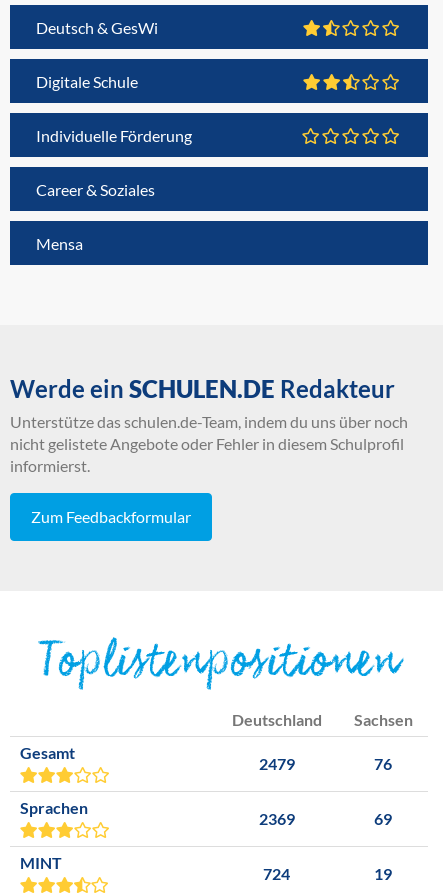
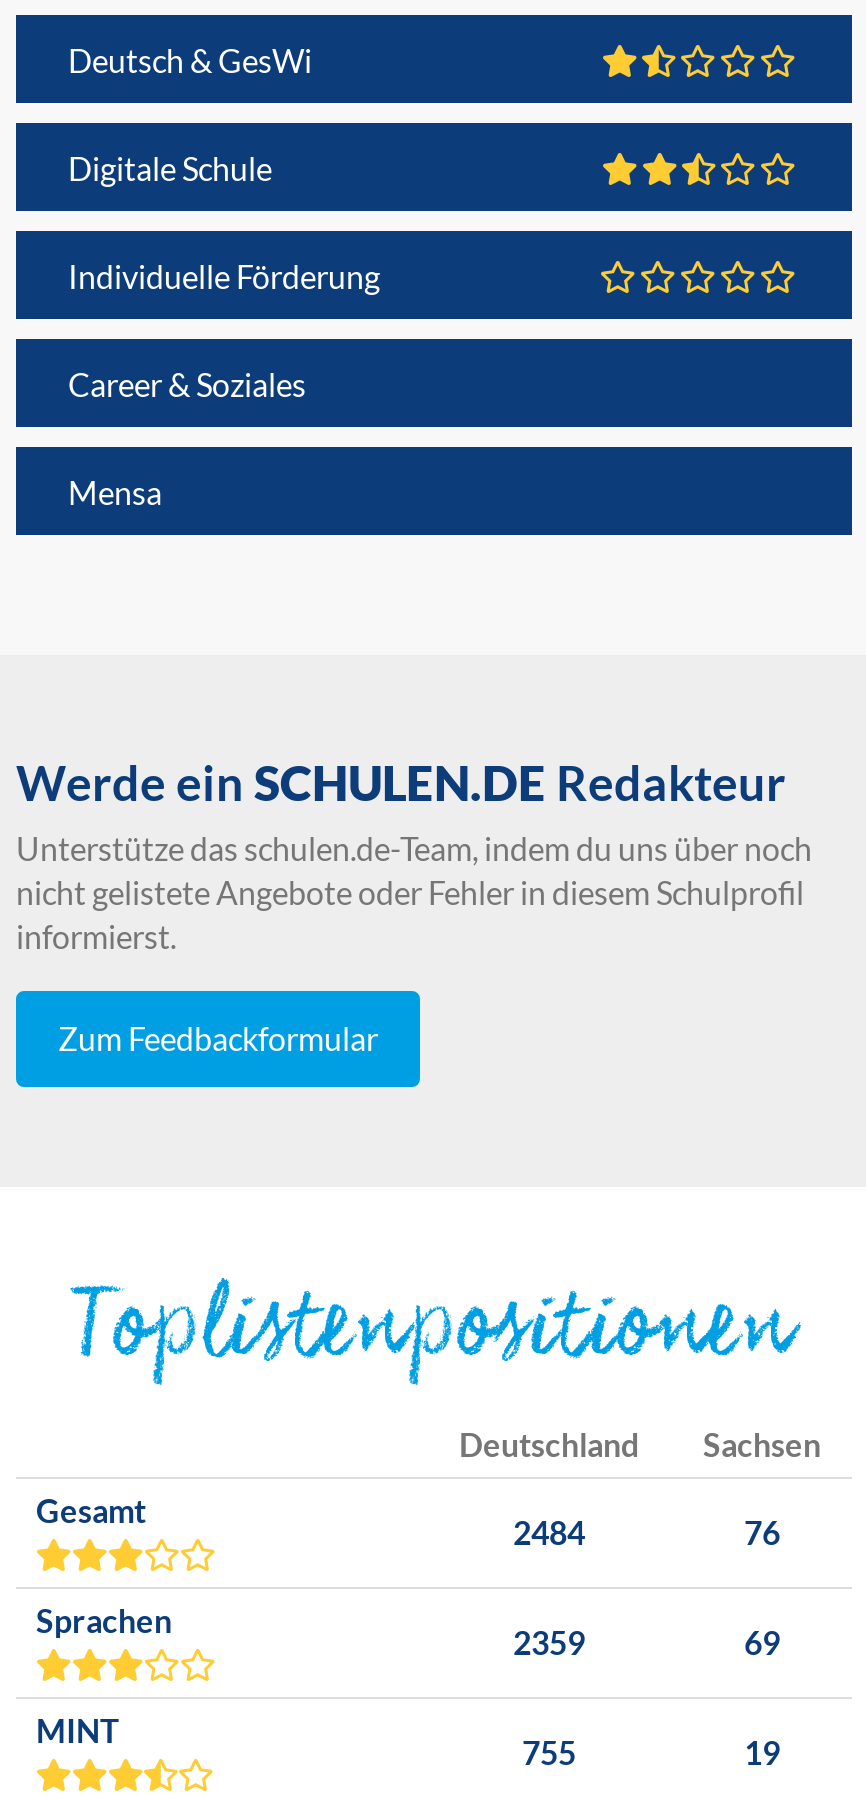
[258,754,294,773] 2479 -> [513,1513,585,1551] 2484
[258,809,294,828] 2369 -> [513,1623,585,1661] 2359
[263,864,290,883] 724 -> [522,1733,576,1771] 755

